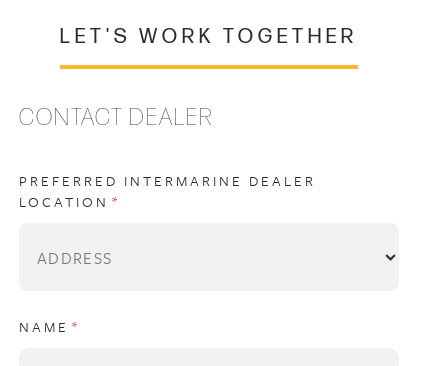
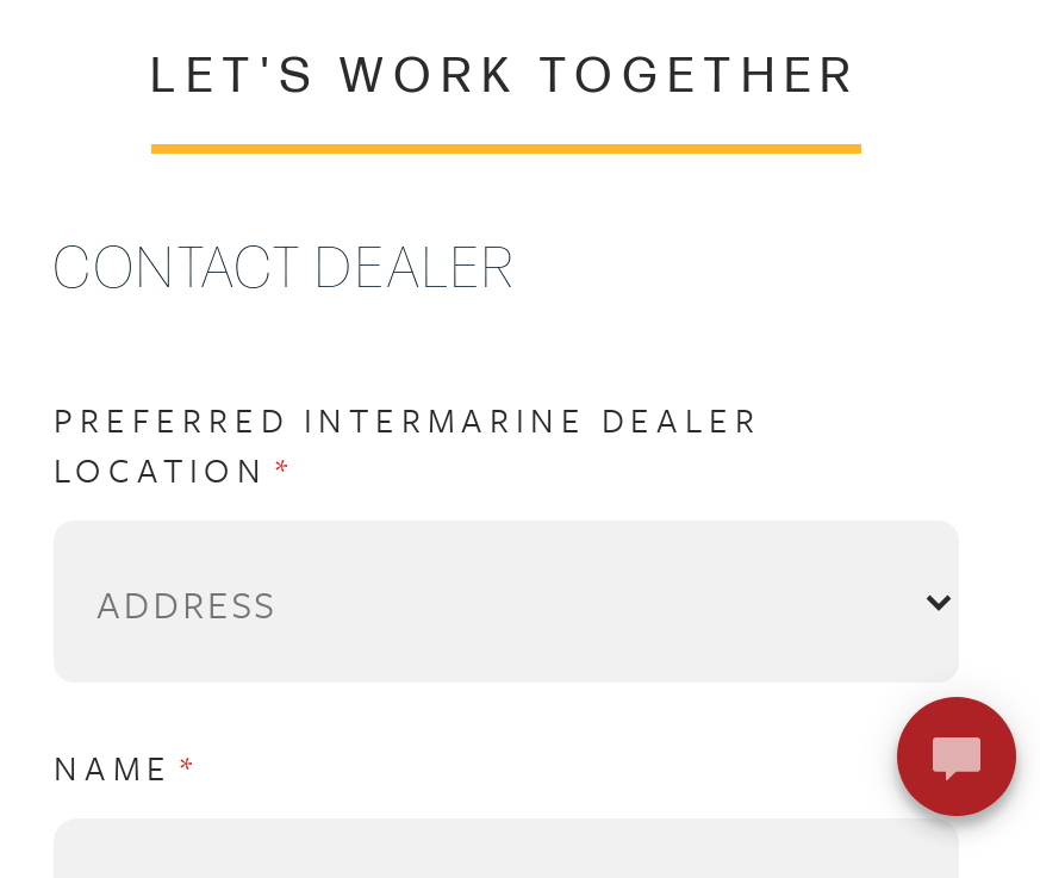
none -> [892,695,1021,830] [image]

